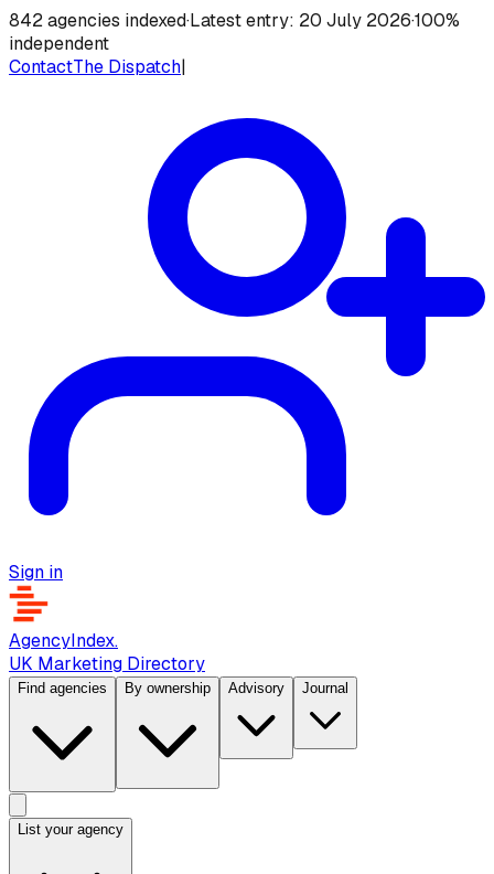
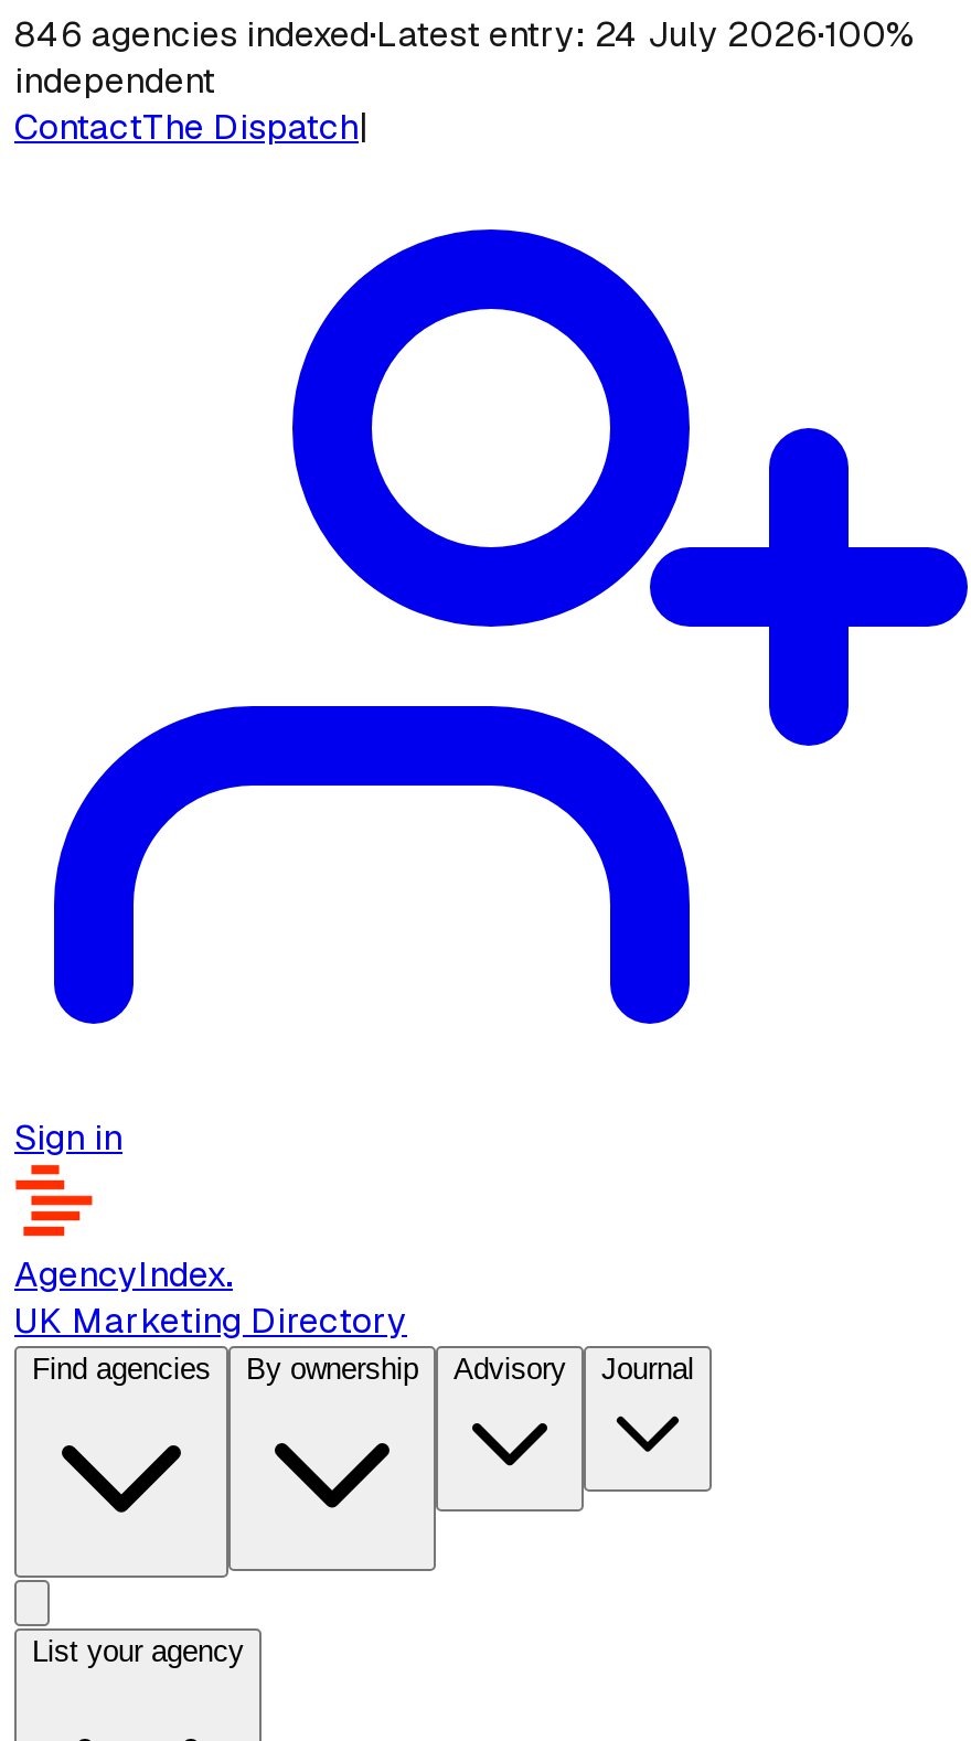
[9,9,460,32] 842 agencies indexed·Latest entry: 20 July 2026·100% -> [14,11,915,57] 846 agencies indexed·Latest entry: 24 July 2026·100%

